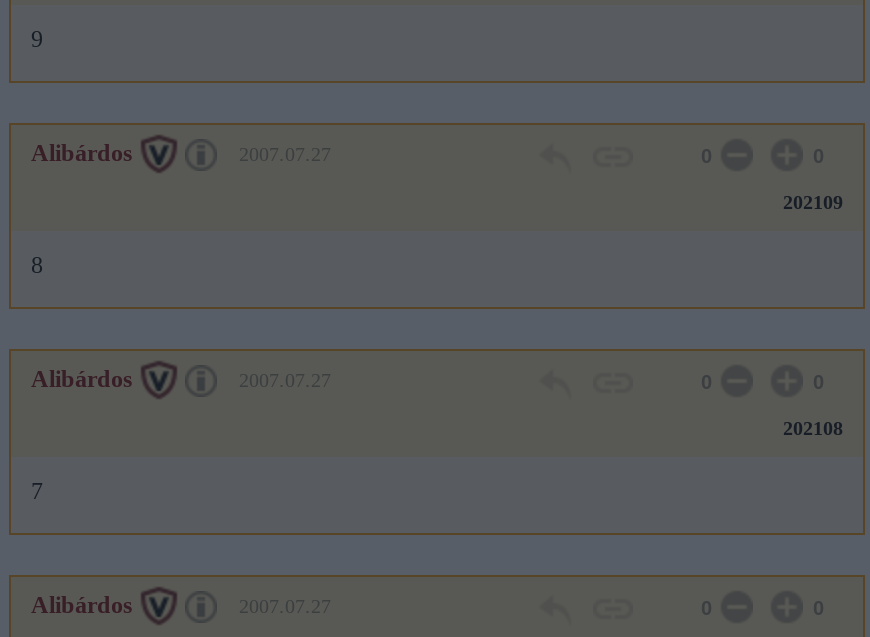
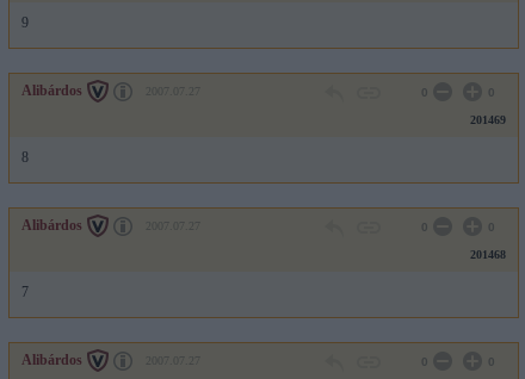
[783,191,843,213] 202109 -> [470,113,506,126] 201469
[783,417,843,439] 202108 -> [470,248,506,261] 201468

